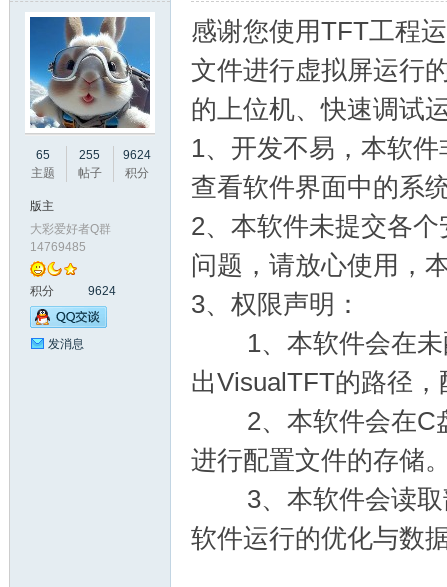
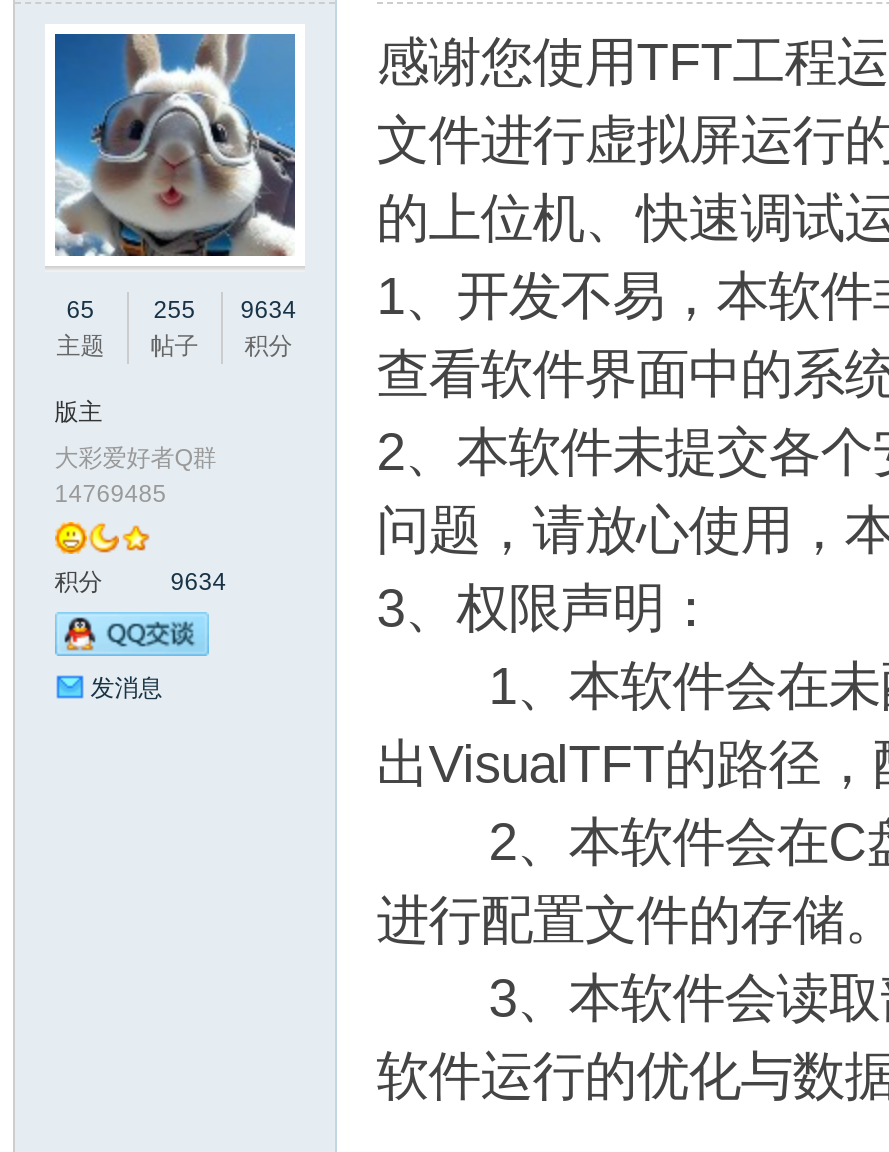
[79,148,151,162] 255 9624 -> [154,296,297,324] 255 9634
[88,284,116,298] 9624 -> [171,568,227,596] 9634

